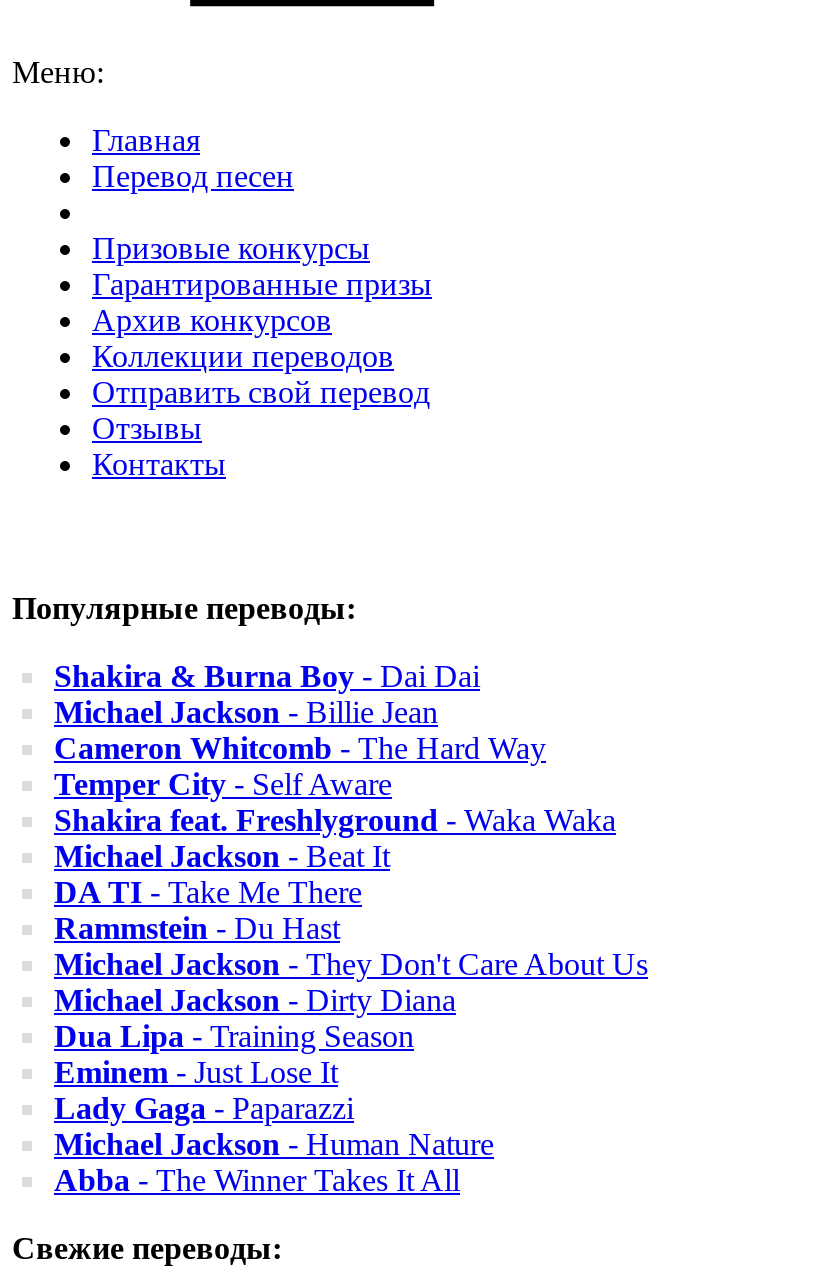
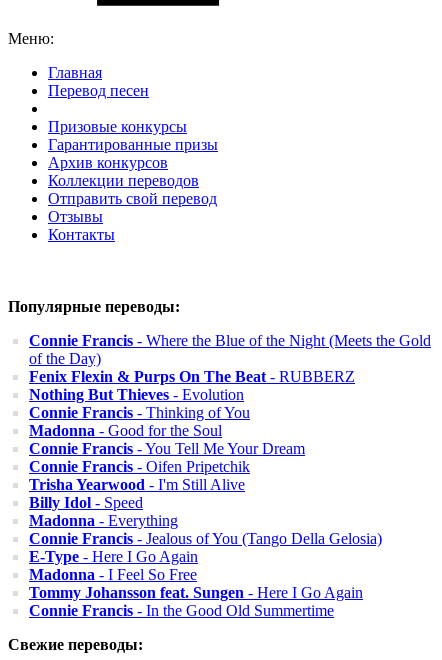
[54,659,648,1197] Shakira & Burna Boy - Dai Dai | Michael Jackson - Billie Jean | Cameron Whitcomb - The Hard Way | Temper City - Self Aware | Shakira feat. Freshlyground - Waka Waka | Michael Jackson - Beat It | DA TI - Take Me There | Rammstein - Du Hast | Michael Jackson - They Don't Care About Us | Michael Jackson - Dirty Diana | Dua Lipa - Training Season | Eminem - Just Lose It | Lady Gaga - Paparazzi | Michael Jackson - Human Nature | Abba - The Winner Takes It All -> [29,332,431,619] Connie Francis - Where the Blue of the Night (Meets the Gold | of the Day) | Fenix Flexin & Purps On The Beat - RUBBERZ | Nothing But Thieves - Evolution | Connie Francis - Thinking of You | Madonna - Good for the Soul | Connie Francis - You Tell Me Your Dream | Connie Francis - Oifen Pripetchik | Trisha Yearwood - I'm Still Alive | Billy Idol - Speed | Madonna - Everything | Connie Francis - Jealous of You (Tango Della Gelosia) | E-Type - Here I Go Again | Madonna - I Feel So Free | Tommy Johansson feat. Sungen - Here I Go Again | Connie Francis - In the Good Old Summertime

